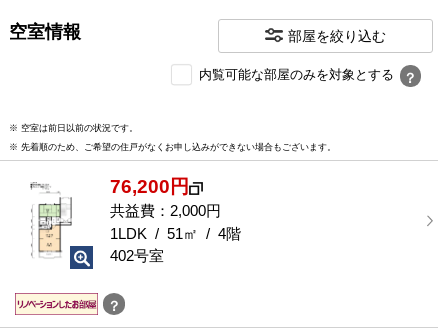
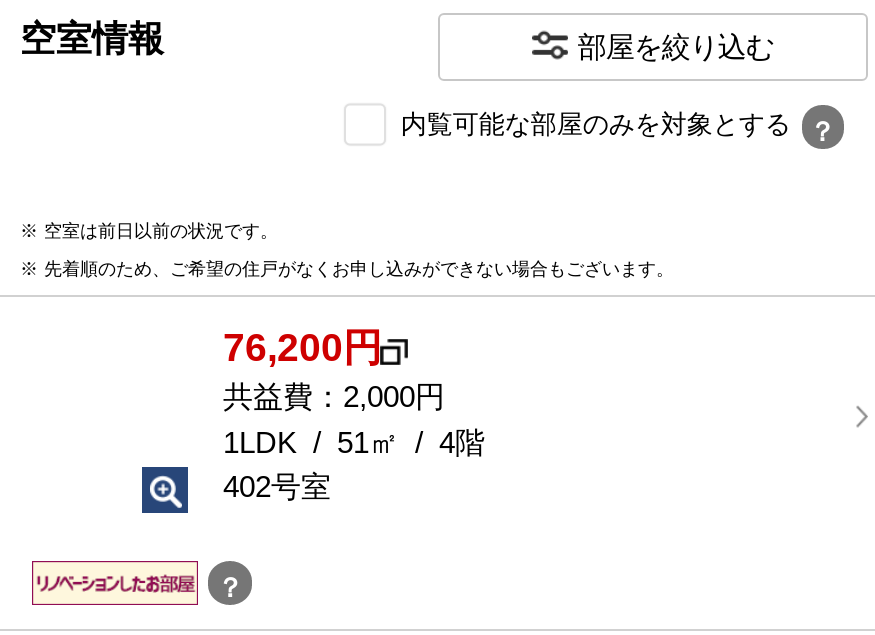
[29,181,73,258] [image] -> none

